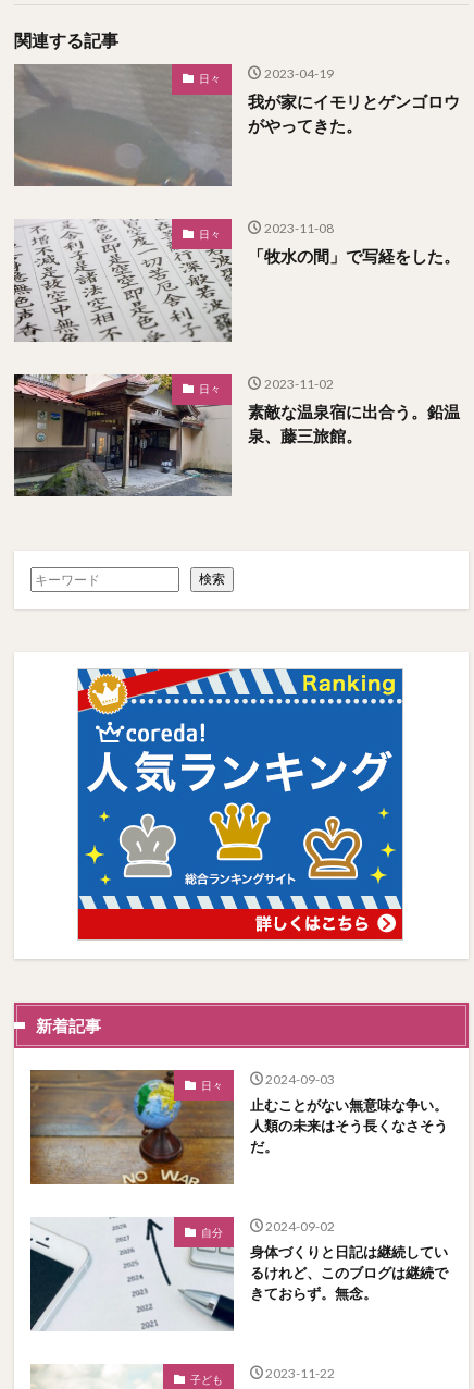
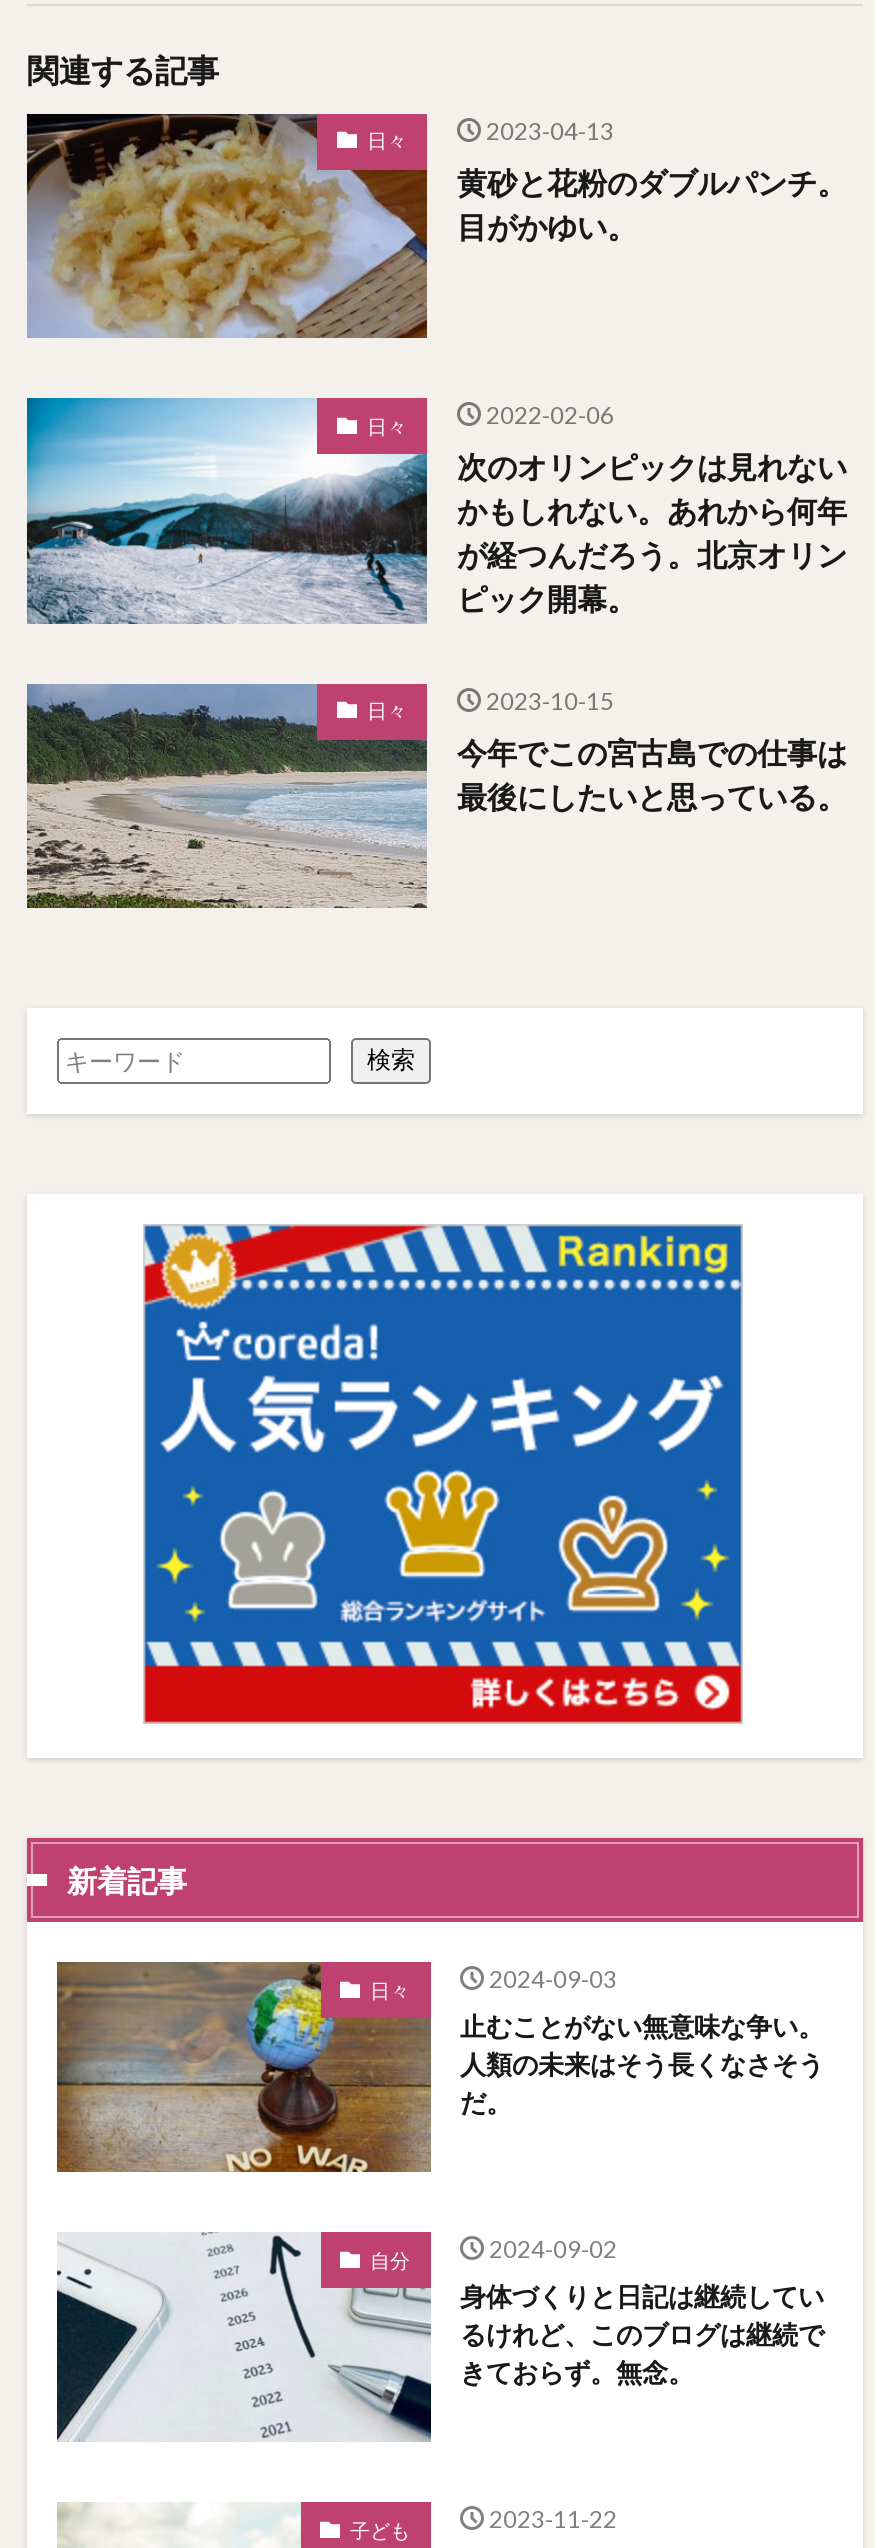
[14,64,460,187] [image] | 我が家にイモリとゲンゴロウ | がやってきた。 -> [27,114,847,340] [image] | 黄砂と花粉のダブルパンチ。 | 目がかゆい。
[264,65,333,81] 2023-04-19 -> [486,116,614,146] 2023-04-13
[13,219,460,342] [image] | 「牧水の間」で写経をした。 -> [25,396,847,624] [image] | 次のオリンピックは見れない | かもしれない。あれから何年 | が経つんだろう。北京オリン | ピック開幕。
[264,220,333,237] 2023-11-08 -> [486,401,614,431] 2022-02-06
[13,373,460,496] [image] | 素敵な温泉宿に出合う。鉛温 | 泉、藤三旅館。 -> [25,682,847,908] [image] | 今年でこの宮古島での仕事は | 最後にしたいと思っている。
[264,375,333,392] 2023-11-02 -> [486,686,614,716] 2023-10-15

